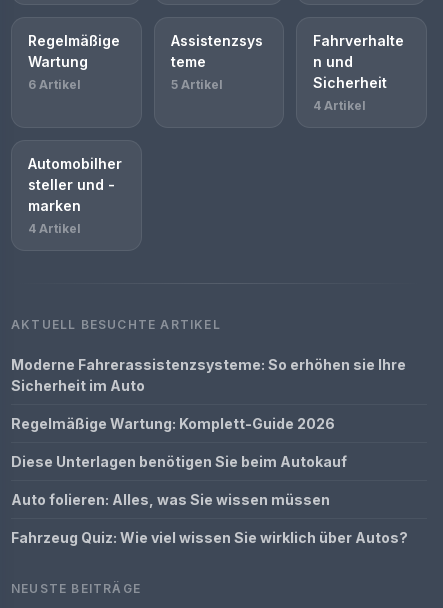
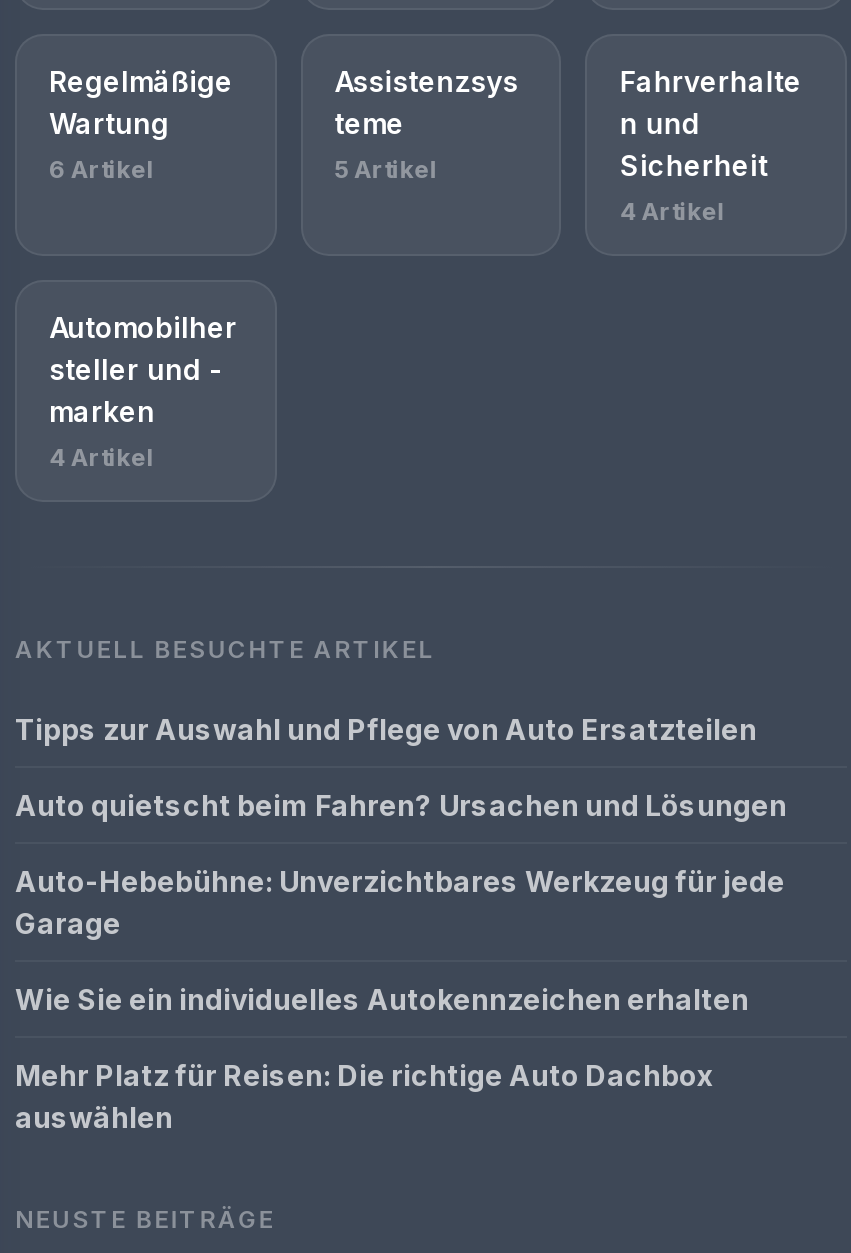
[11,356,406,394] Moderne Fahrerassistenzsysteme: So erhöhen sie Ihre | Sicherheit im Auto -> [15,712,757,746] Tipps zur Auswahl und Pflege von Auto Ersatzteilen
[11,415,335,432] Regelmäßige Wartung: Komplett-Guide 2026 -> [15,788,787,822] Auto quietscht beim Fahren? Ursachen und Lösungen
[11,453,347,470] Diese Unterlagen benötigen Sie beim Autokauf -> [15,864,785,940] Auto-Hebebühne: Unverzichtbares Werkzeug für jede | Garage
[11,491,330,508] Auto folieren: Alles, was Sie wissen müssen -> [15,982,749,1016] Wie Sie ein individuelles Autokennzeichen erhalten
[11,529,408,546] Fahrzeug Quiz: Wie viel wissen Sie wirklich über Autos? -> [15,1058,713,1134] Mehr Platz für Reisen: Die richtige Auto Dachbox | auswählen

